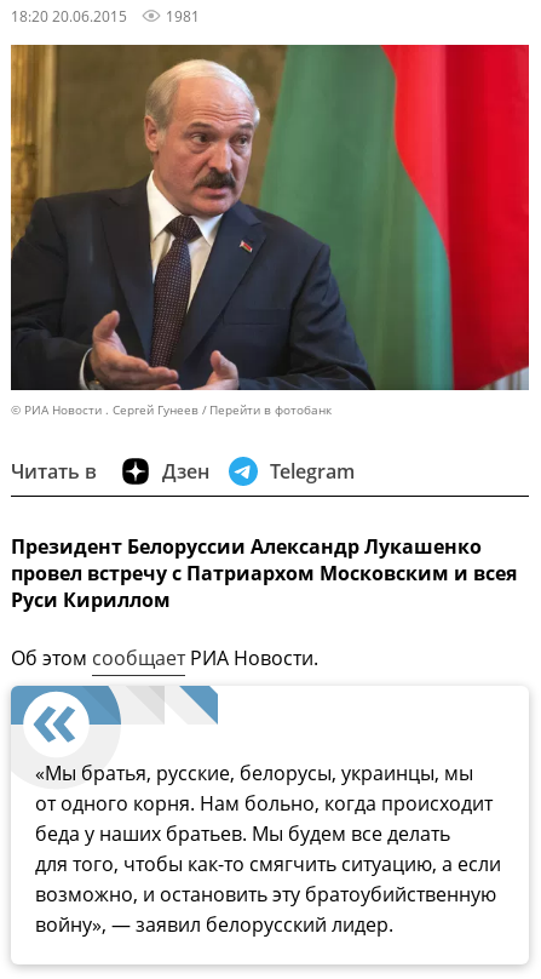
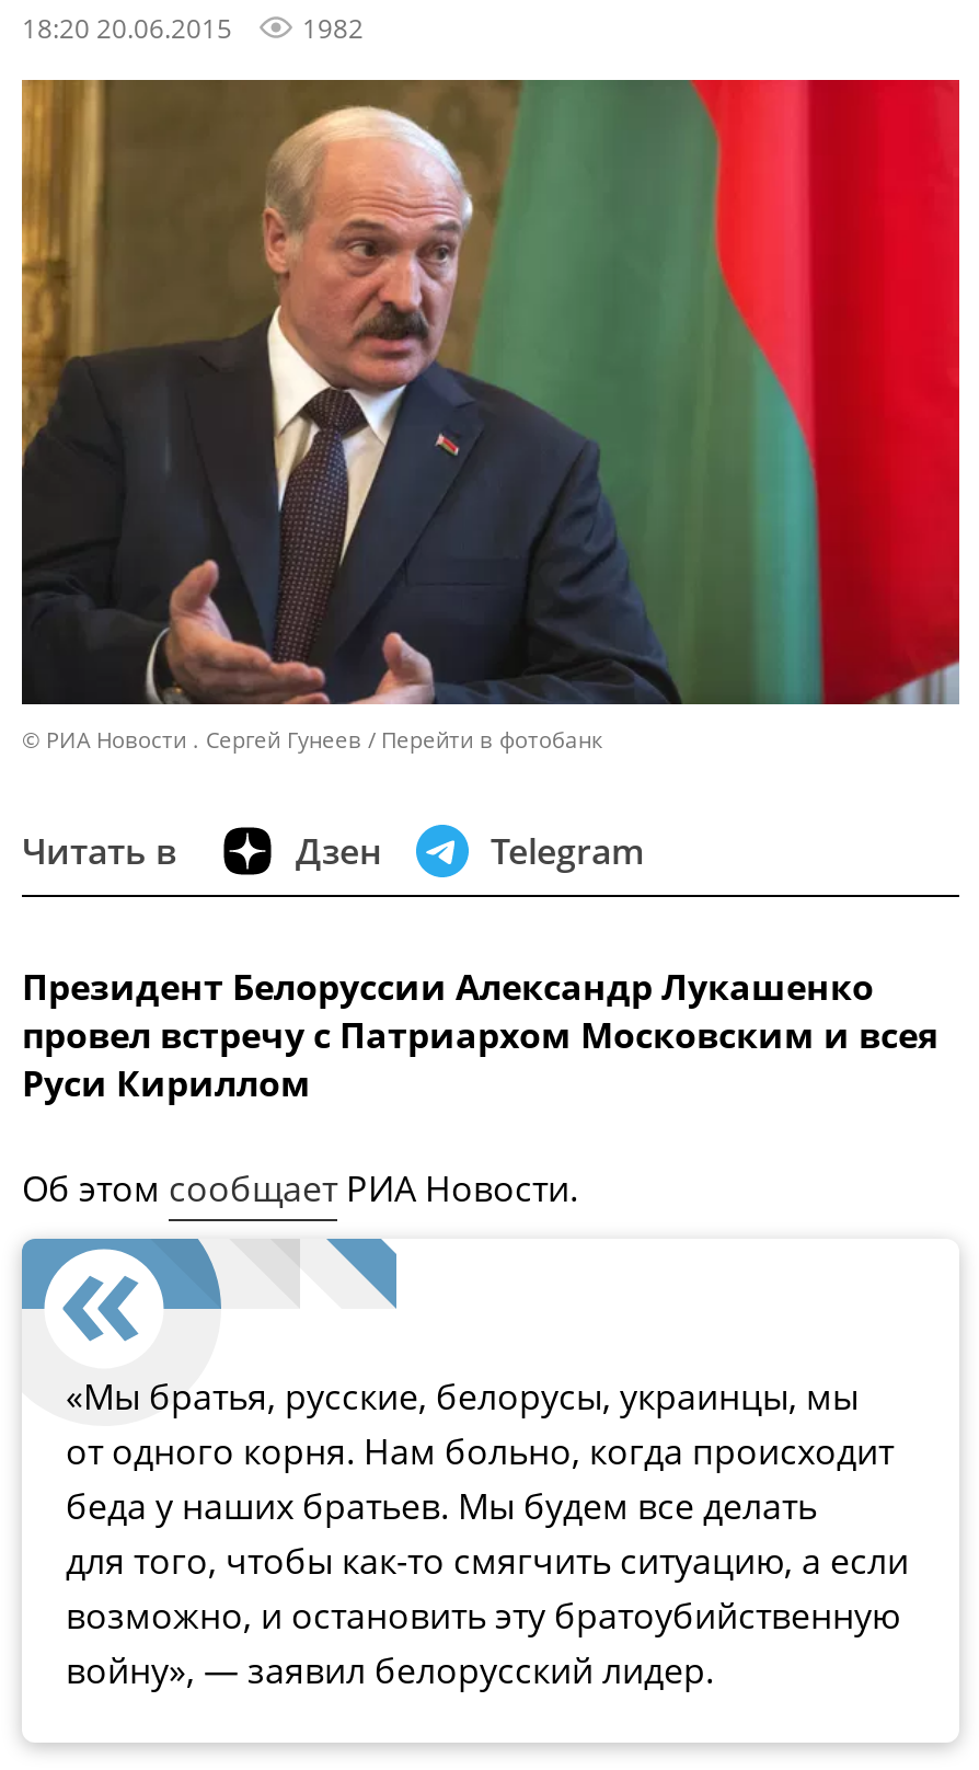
[11,6,200,25] 18:20 20.06.2015 1981 -> [22,10,364,45] 18:20 20.06.2015 1982

